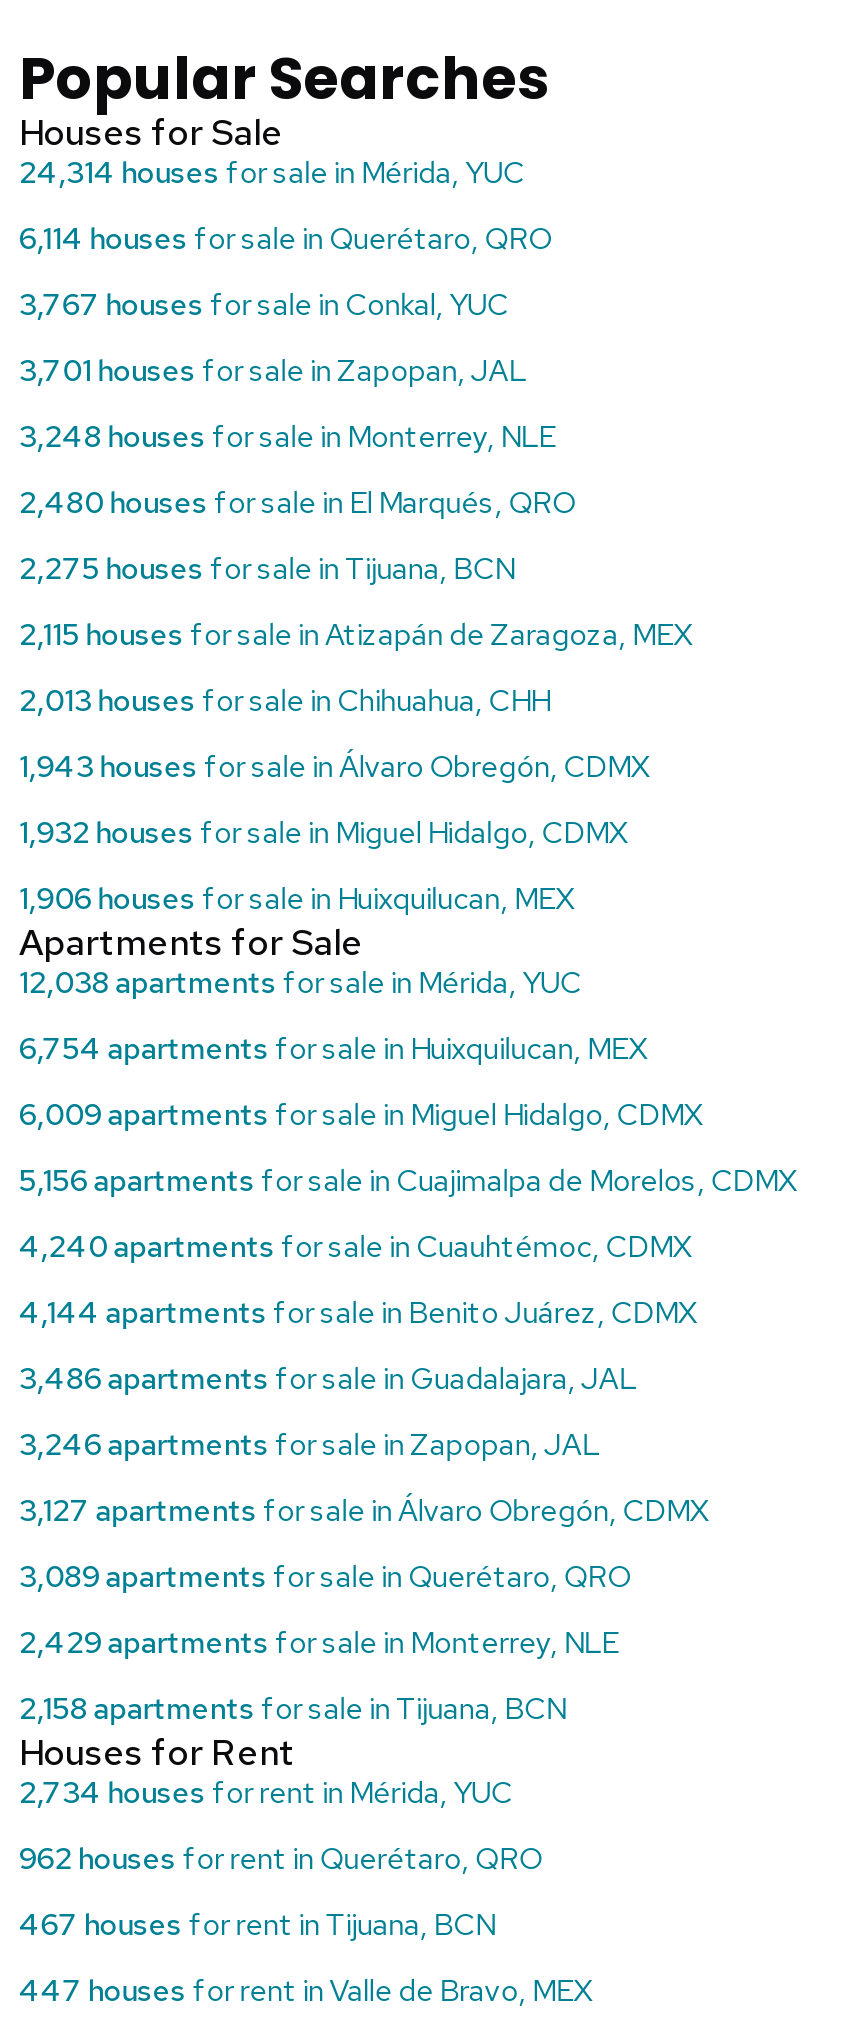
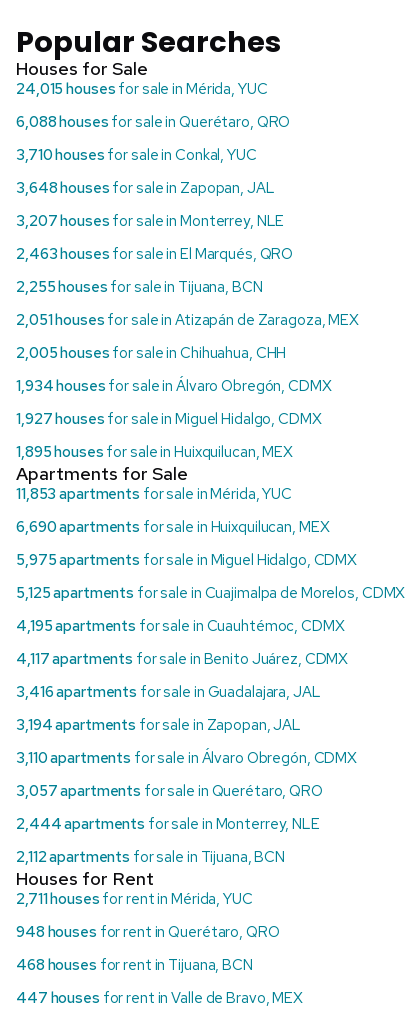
[19,152,524,192] 24,314 houses for sale in Mérida, YUC -> [16,79,268,99] 24,015 houses for sale in Mérida, YUC
[19,218,552,258] 6,114 houses for sale in Querétaro, QRO -> [16,112,290,132] 6,088 houses for sale in Querétaro, QRO
[19,284,508,324] 3,767 houses for sale in Conkal, YUC -> [16,145,257,165] 3,710 houses for sale in Conkal, YUC
[19,350,526,390] 3,701 houses for sale in Zapopan, JAL -> [16,178,275,198] 3,648 houses for sale in Zapopan, JAL
[19,416,556,456] 3,248 houses for sale in Monterrey, NLE -> [16,211,284,231] 3,207 houses for sale in Monterrey, NLE
[19,482,575,522] 2,480 houses for sale in El Marqués, QRO -> [16,244,293,264] 2,463 houses for sale in El Marqués, QRO
[19,548,514,588] 2,275 houses for sale in Tijuana, BCN -> [16,277,263,297] 2,255 houses for sale in Tijuana, BCN
[19,614,693,654] 2,115 houses for sale in Atizapán de Zaragoza, MEX -> [16,310,359,330] 2,051 houses for sale in Atizapán de Zaragoza, MEX
[19,680,550,720] 2,013 houses for sale in Chihuahua, CHH -> [16,343,286,363] 2,005 houses for sale in Chihuahua, CHH
[19,746,650,786] 1,943 houses for sale in Álvaro Obregón, CDMX -> [16,376,332,396] 1,934 houses for sale in Álvaro Obregón, CDMX
[19,812,628,852] 1,932 houses for sale in Miguel Hidalgo, CDMX -> [16,409,322,429] 1,927 houses for sale in Miguel Hidalgo, CDMX
[19,878,575,918] 1,906 houses for sale in Huixquilucan, MEX -> [16,442,293,462] 1,895 houses for sale in Huixquilucan, MEX
[19,962,581,1002] 12,038 apartments for sale in Mérida, YUC -> [16,484,292,504] 11,853 apartments for sale in Mérida, YUC
[19,1028,648,1068] 6,754 apartments for sale in Huixquilucan, MEX -> [16,517,329,537] 6,690 apartments for sale in Huixquilucan, MEX
[19,1094,703,1134] 6,009 apartments for sale in Miguel Hidalgo, CDMX -> [16,550,357,570] 5,975 apartments for sale in Miguel Hidalgo, CDMX
[19,1160,798,1200] 5,156 apartments for sale in Cuajimalpa de Morelos, CDMX -> [16,583,405,603] 5,125 apartments for sale in Cuajimalpa de Morelos, CDMX
[19,1226,692,1266] 4,240 apartments for sale in Cuauhtémoc, CDMX -> [16,616,345,636] 4,195 apartments for sale in Cuauhtémoc, CDMX
[19,1292,698,1332] 4,144 apartments for sale in Benito Juárez, CDMX -> [16,649,348,669] 4,117 apartments for sale in Benito Juárez, CDMX
[19,1358,636,1398] 3,486 apartments for sale in Guadalajara, JAL -> [16,682,321,702] 3,416 apartments for sale in Guadalajara, JAL
[19,1424,599,1464] 3,246 apartments for sale in Zapopan, JAL -> [16,715,301,735] 3,194 apartments for sale in Zapopan, JAL
[19,1490,709,1530] 3,127 apartments for sale in Álvaro Obregón, CDMX -> [16,748,357,768] 3,110 apartments for sale in Álvaro Obregón, CDMX
[19,1556,631,1596] 3,089 apartments for sale in Querétaro, QRO -> [16,781,323,801] 3,057 apartments for sale in Querétaro, QRO
[19,1622,619,1662] 2,429 apartments for sale in Monterrey, NLE -> [16,814,320,834] 2,444 apartments for sale in Monterrey, NLE
[19,1688,565,1728] 2,158 apartments for sale in Tijuana, BCN -> [16,847,285,867] 2,112 apartments for sale in Tijuana, BCN
[19,1772,512,1812] 2,734 houses for rent in Mérida, YUC -> [16,889,253,909] 2,711 houses for rent in Mérida, YUC
[19,1838,542,1878] 962 houses for rent in Querétaro, QRO -> [16,922,280,942] 948 houses for rent in Querétaro, QRO
[19,1904,495,1944] 467 houses for rent in Tijuana, BCN -> [16,955,253,975] 468 houses for rent in Tijuana, BCN

